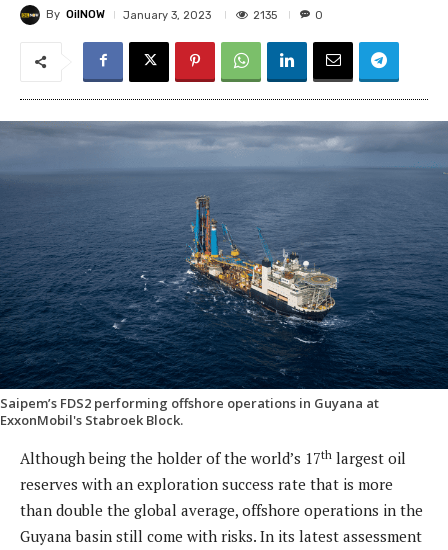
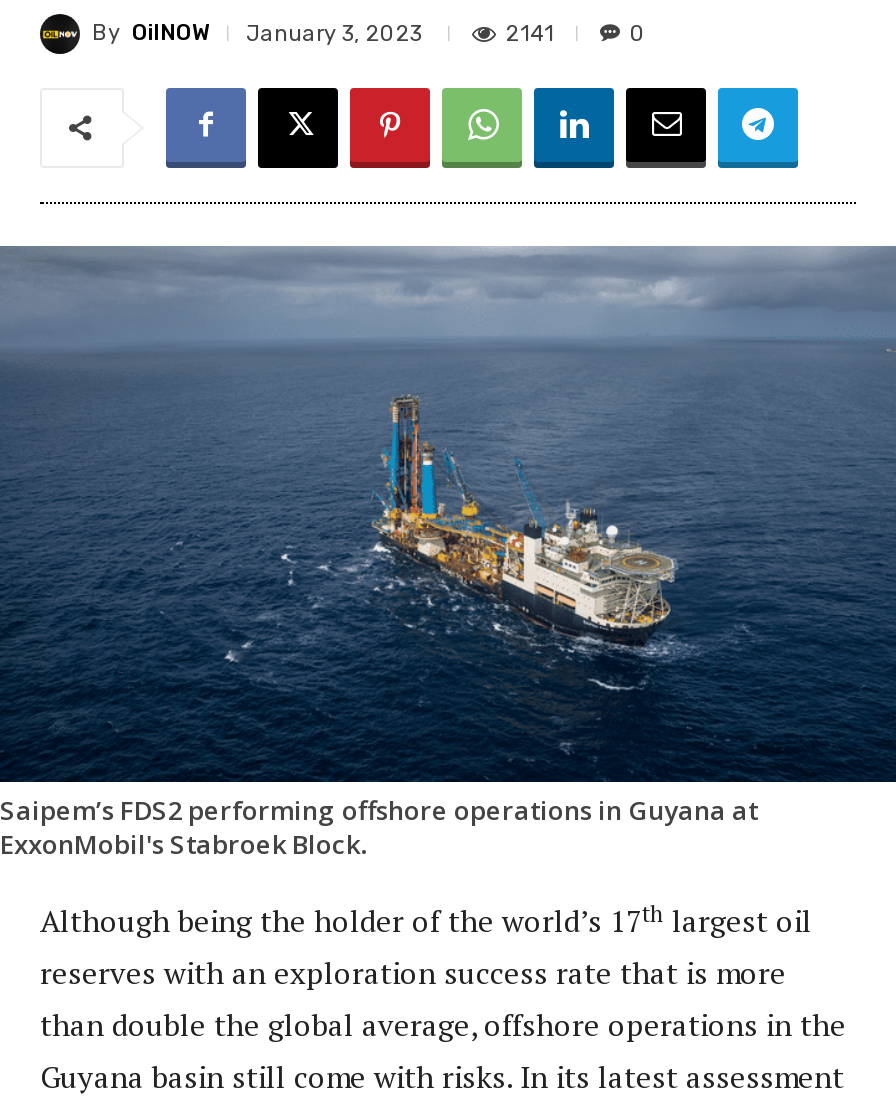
[253,8,277,21] 2135 -> [506,20,554,46] 2141

